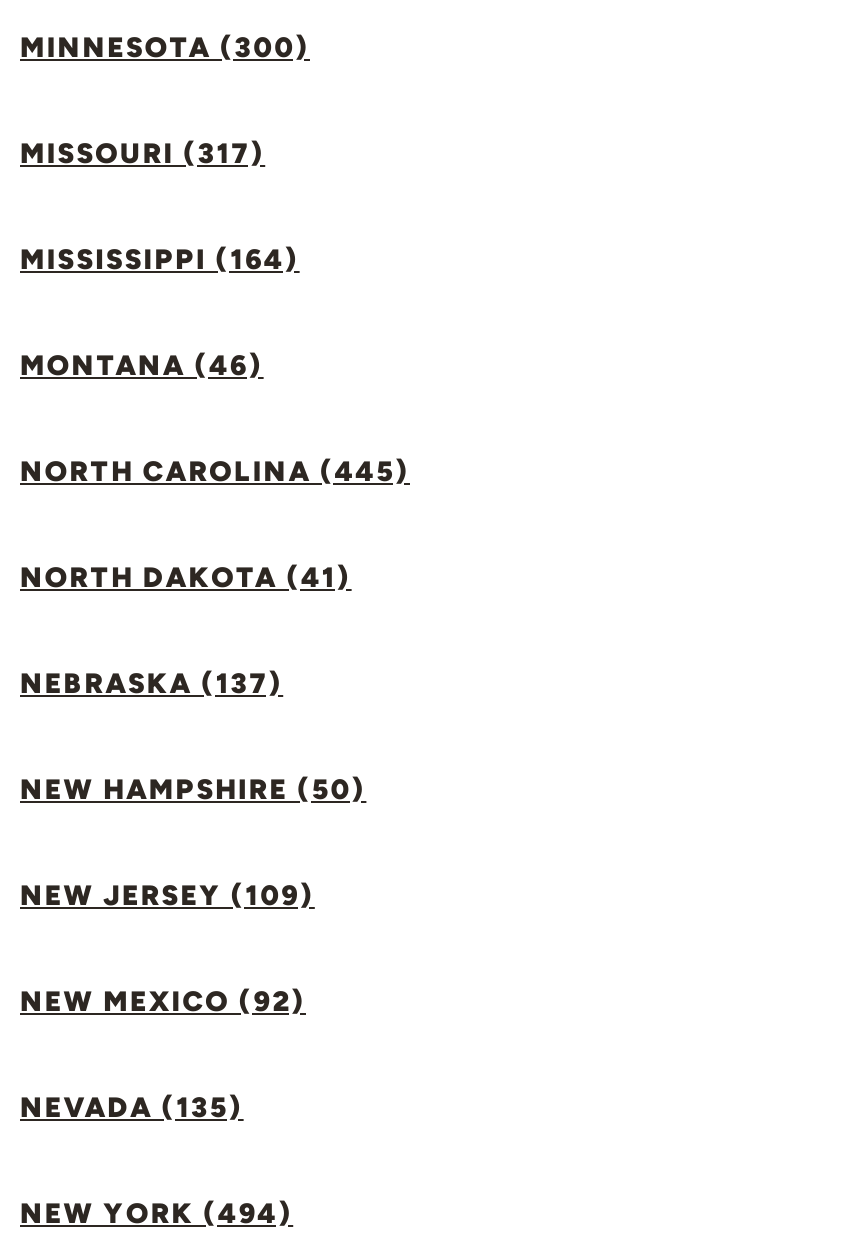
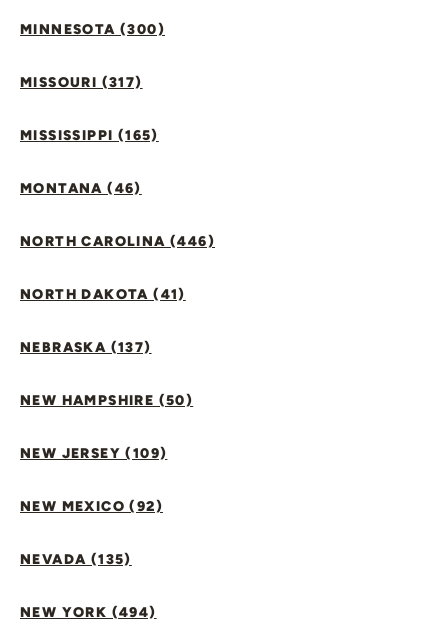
[20,243,300,277] MISSISSIPPI (164) -> [20,127,159,144] MISSISSIPPI (165)
[20,455,410,489] NORTH CAROLINA (445) -> [20,233,215,250] NORTH CAROLINA (446)

